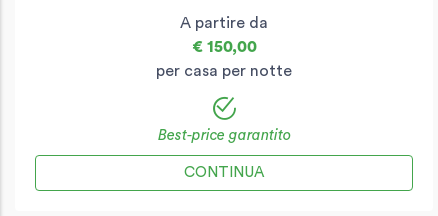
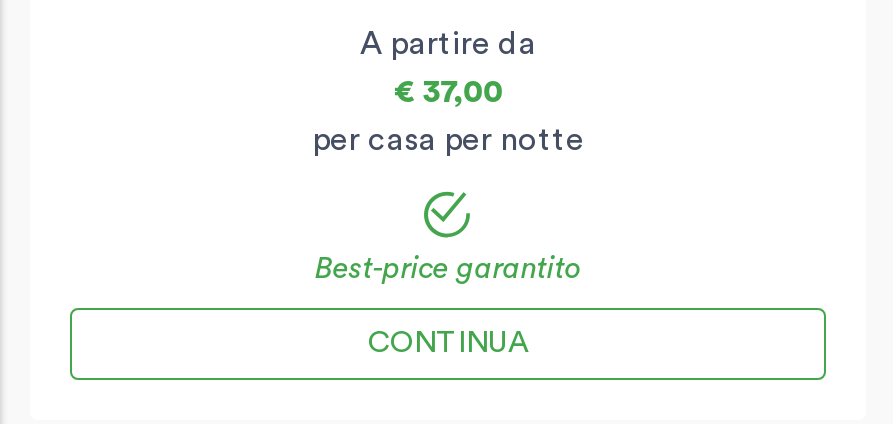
[191,39,256,55] € 150,00 -> [393,76,503,108] € 37,00

